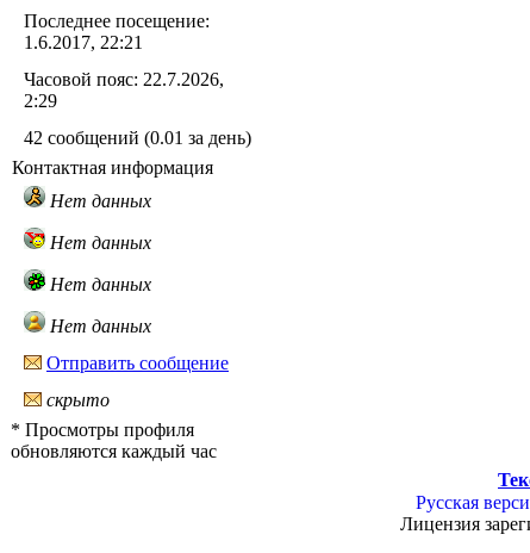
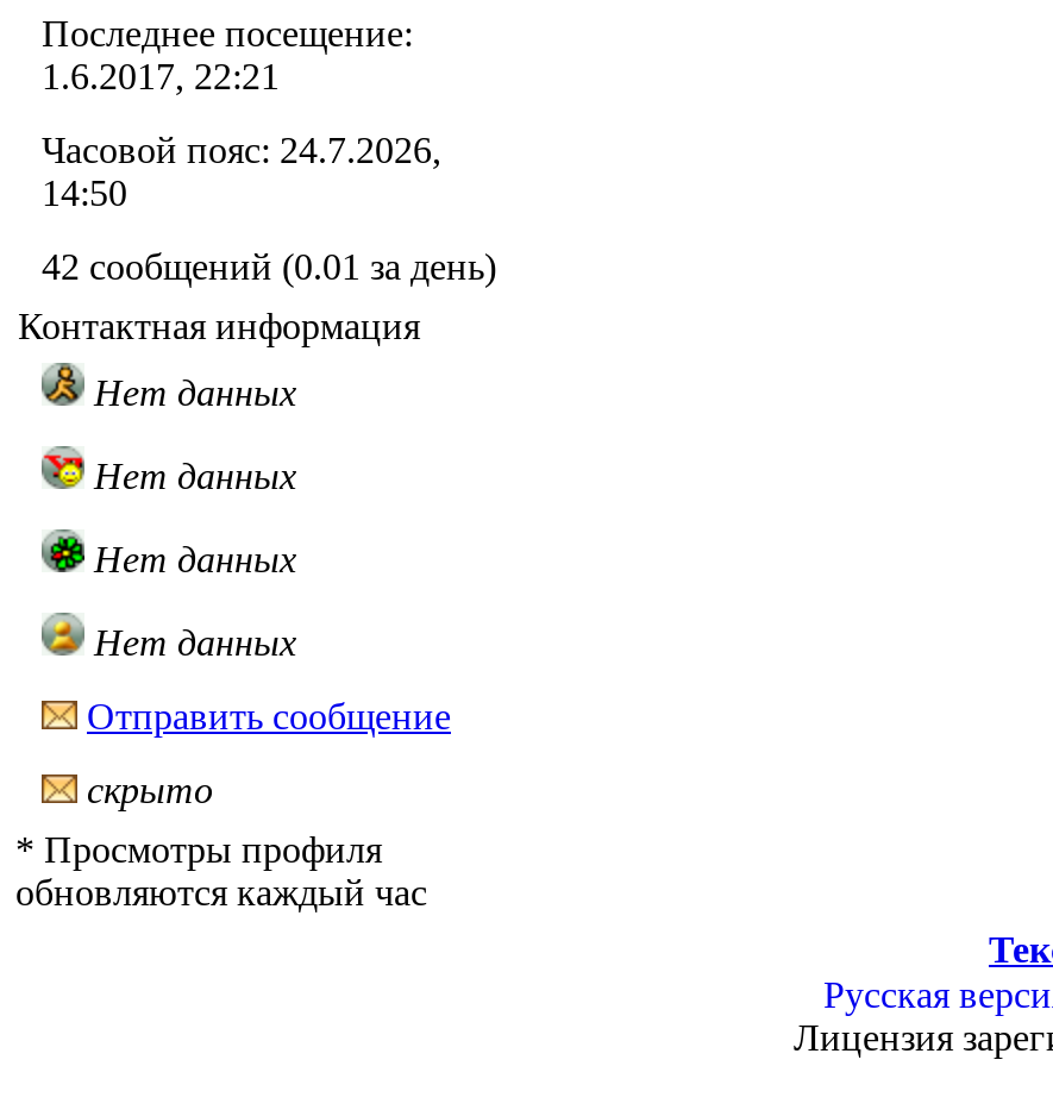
[24,69,224,89] Часовой пояс: 22.7.2026, -> [42,130,441,170] Часовой пояс: 24.7.2026,
[24,91,57,111] 2:29 -> [42,173,127,213] 14:50

